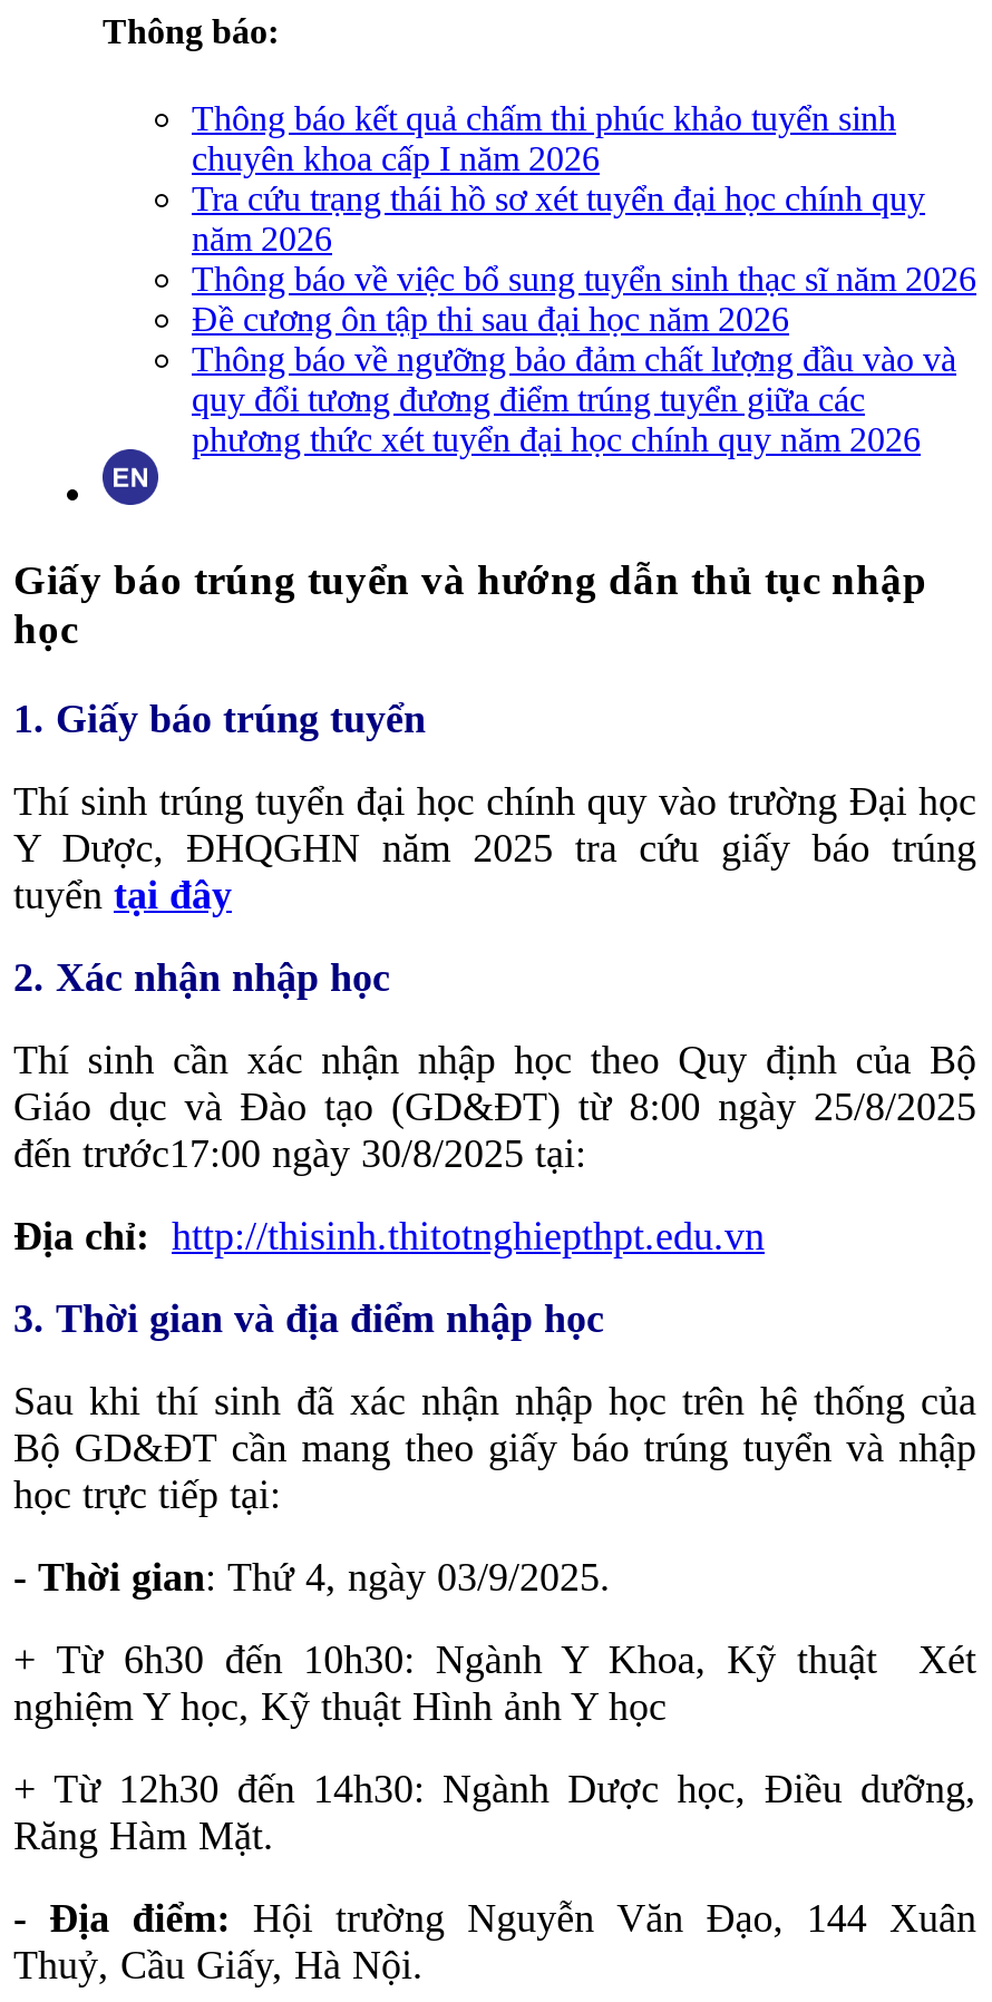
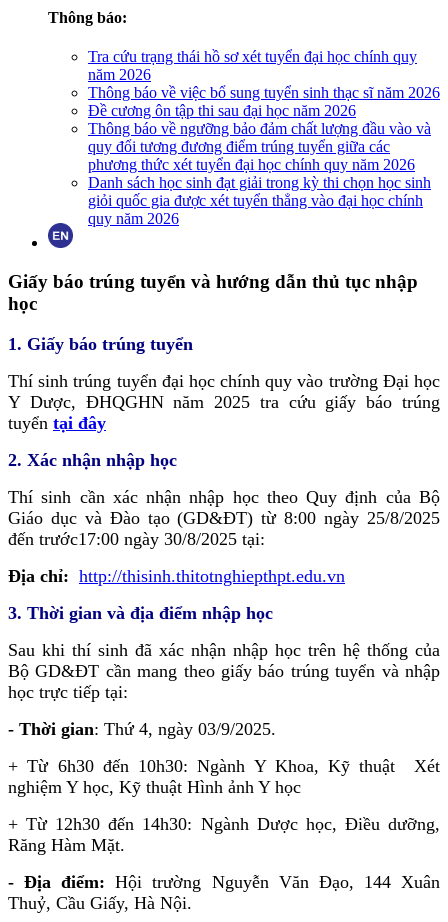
[192,100,896,178] Thông báo kết quả chấm thi phúc khảo tuyển sinh | chuyên khoa cấp I năm 2026 -> none
moved [192,180,976,459] -> [88,48,440,173]: Tra cứu trạng thái hồ sơ xét tuyển đại học chính quy | năm 2026 | Thông báo về việc bổ sung tuyển sinh thạc sĩ năm 2026 | Đề cương ôn tập thi sau đại học năm 2026 | Thông báo về ngưỡng bảo đảm chất lượng đầu vào và | quy đổi tương đương điểm trúng tuyển giữa các | phương thức xét tuyển đại học chính quy năm 2026
none -> [88,174,431,227] Danh sách học sinh đạt giải trong kỳ thi chọn học sinh | giỏi quốc gia được xét tuyển thẳng vào đại học chính | quy năm 2026

